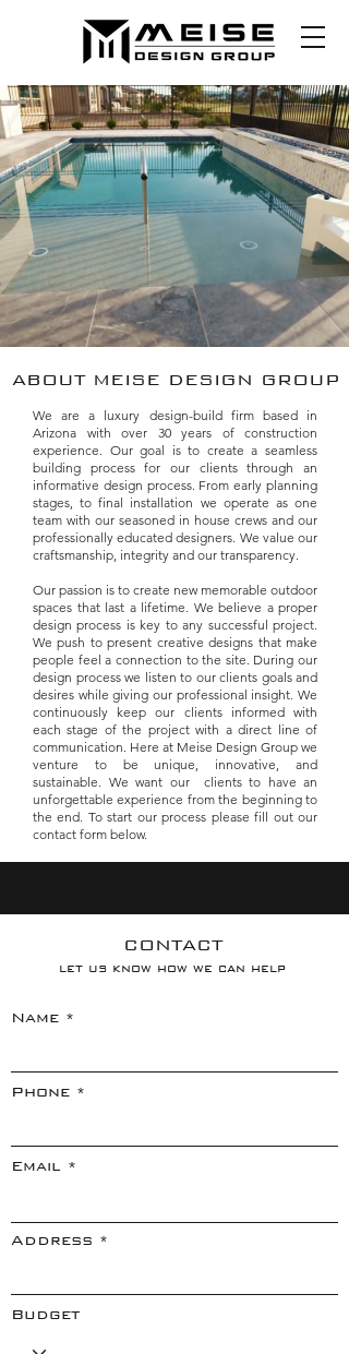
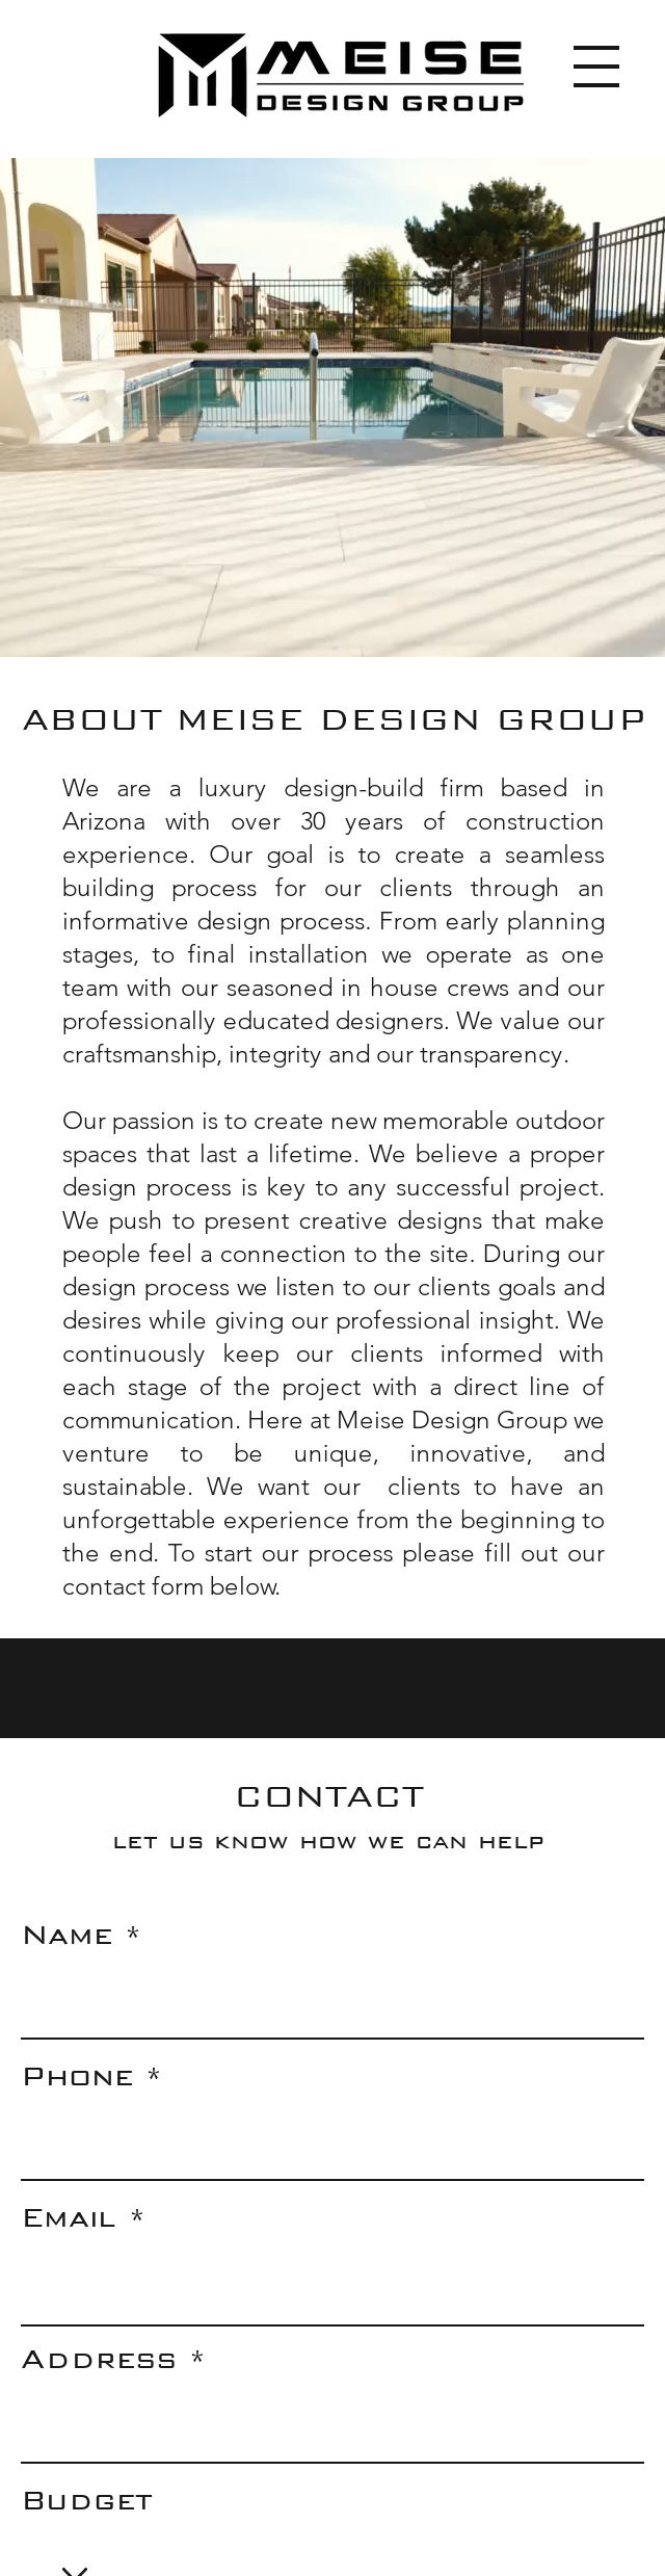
[3,84,346,348] [image] -> [6,158,659,657] [image]

